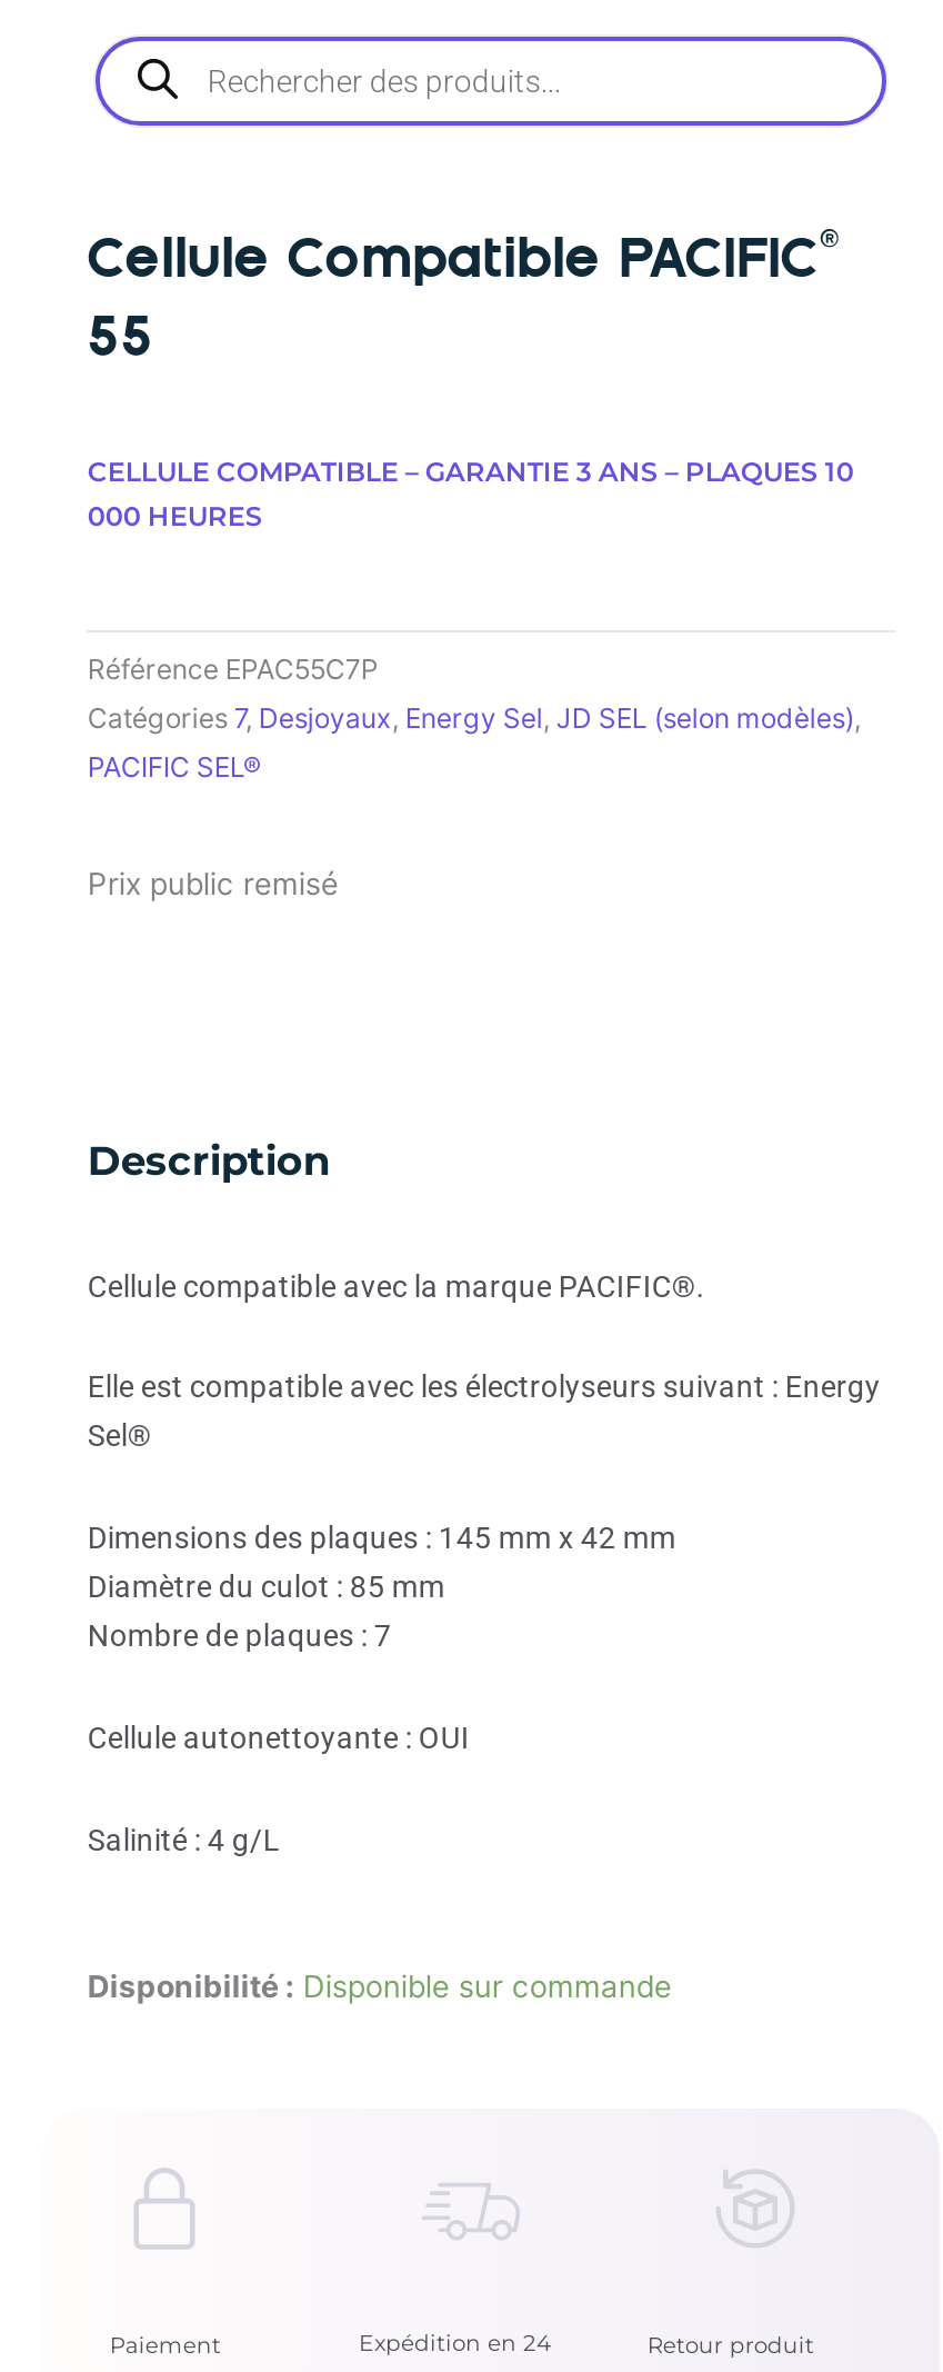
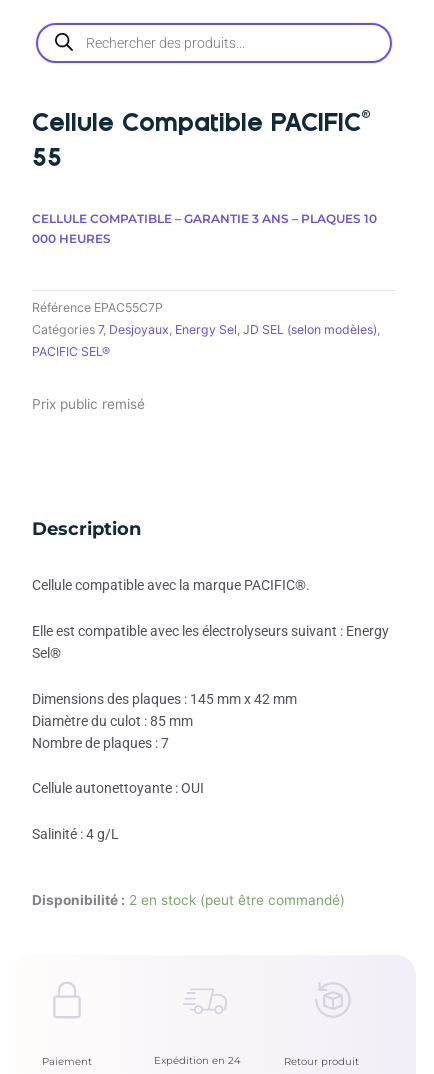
[88,1969,672,2005] Disponibilité : Disponible sur commande -> [32,892,345,908] Disponibilité : 2 en stock (peut être commandé)

